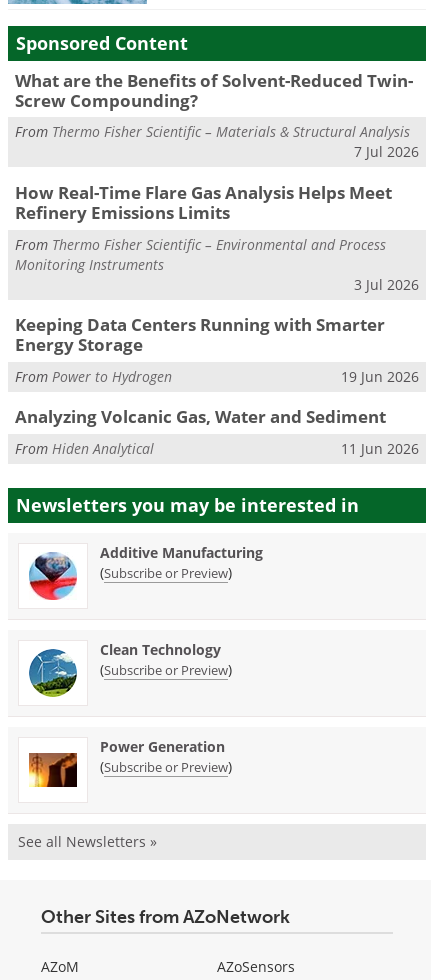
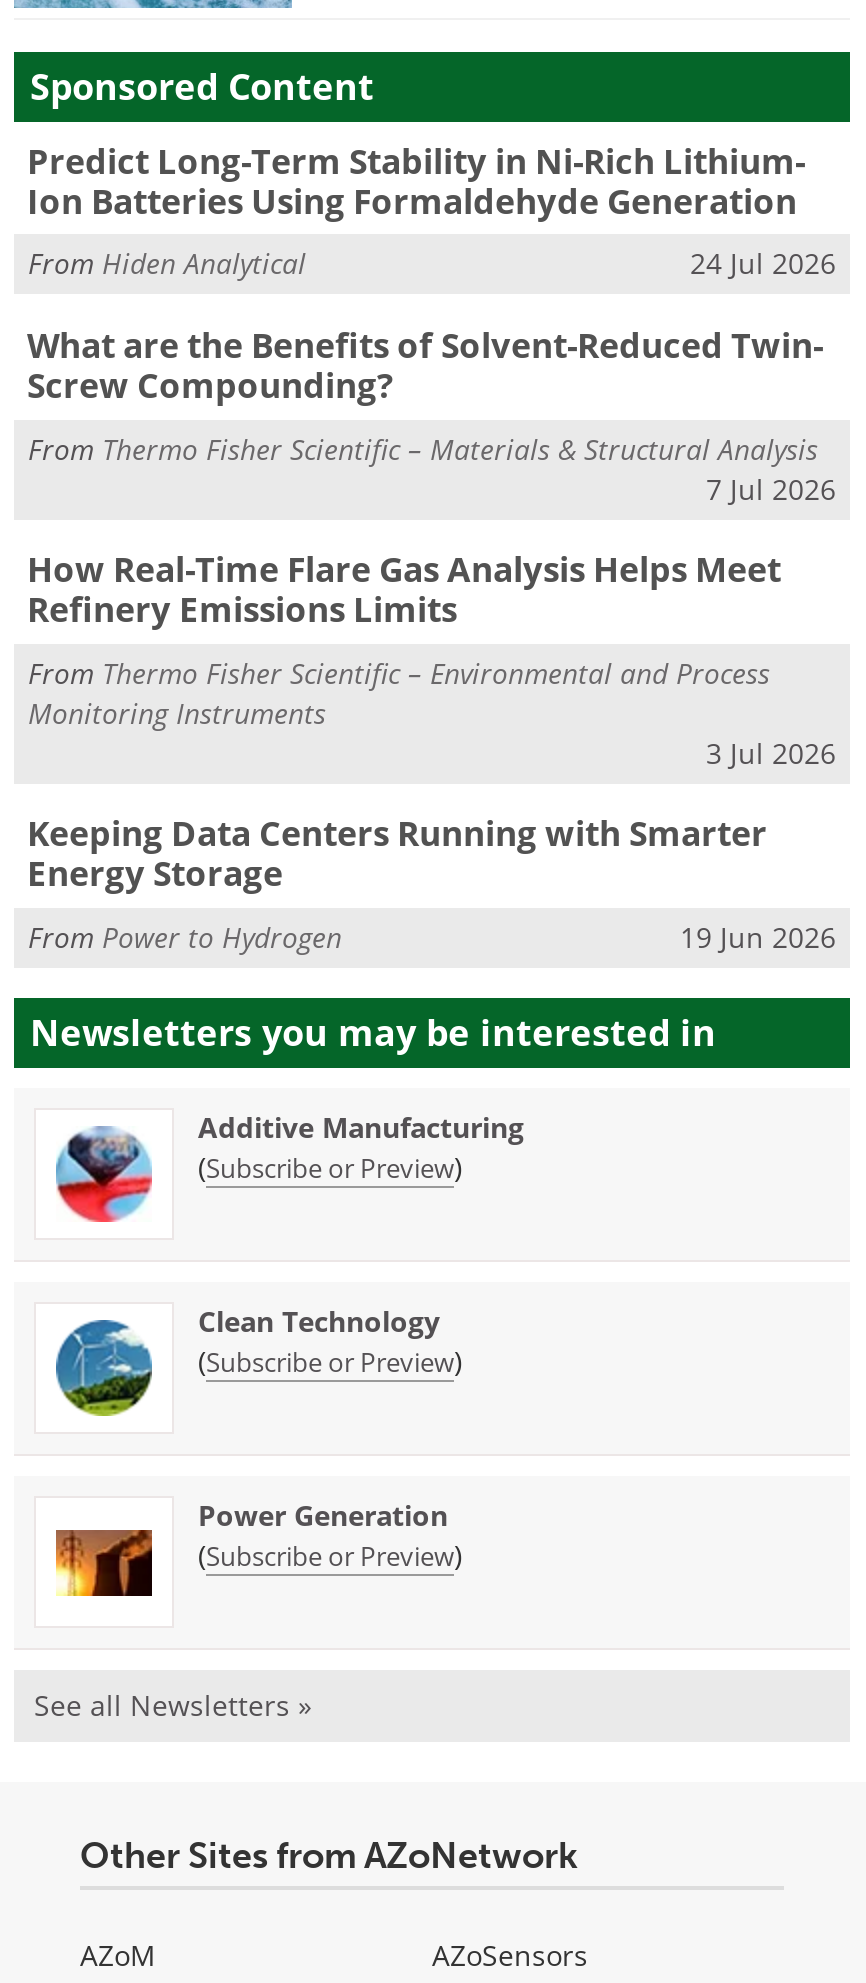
none -> [27,138,836,283] Predict Long-Term Stability in Ni-Rich Lithium- | Ion Batteries Using Formaldehyde Generation | 24 Jul 2026
moved [14,69,419,386] -> [27,322,836,955]: What are the Benefits of Solvent-Reduced Twin- | Screw Compounding? | From Thermo Fisher Scientific – Materials & Structural Analysis | ... | From Power to Hydrogen | 19 Jun 2026
[14,405,419,458] Analyzing Volcanic Gas, Water and Sediment | 11 Jun 2026 -> none
moved [15,439,154,458] -> [28,245,306,283]: From Hiden Analytical

